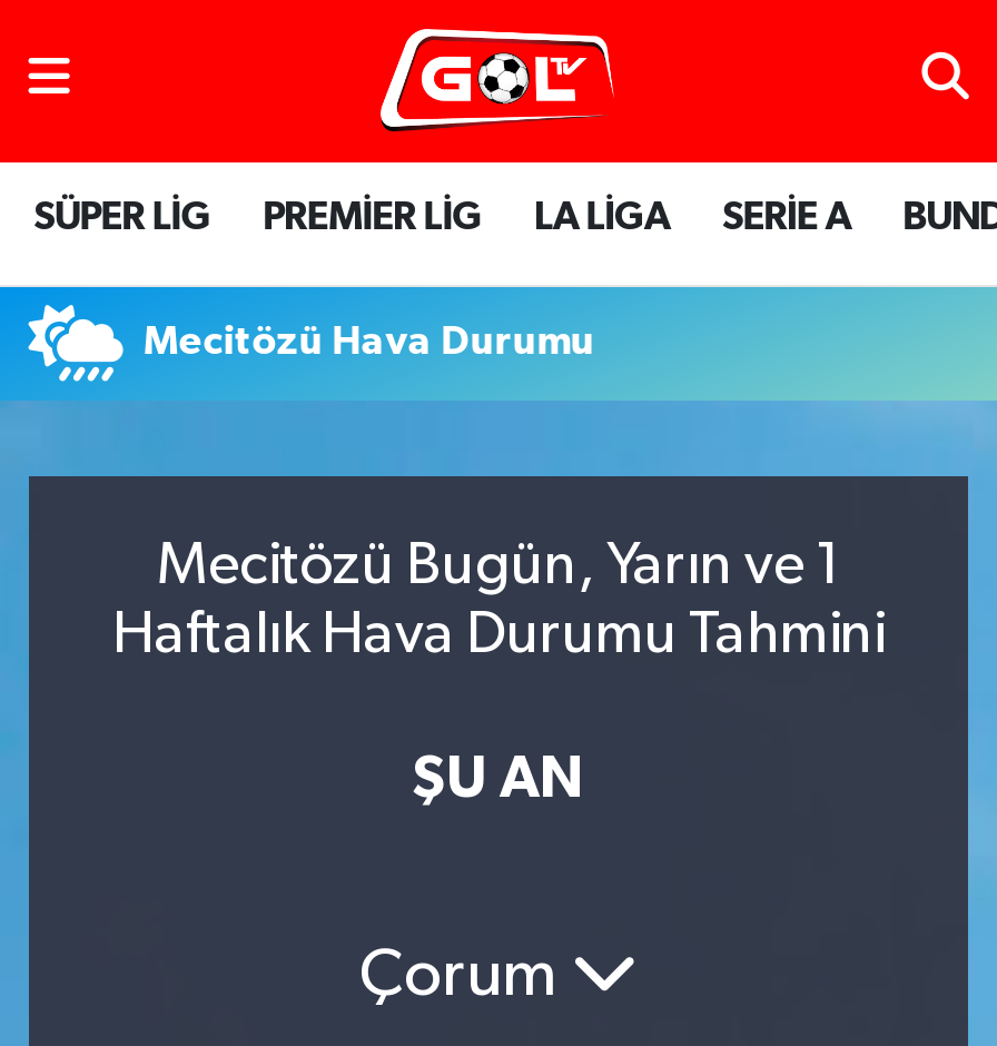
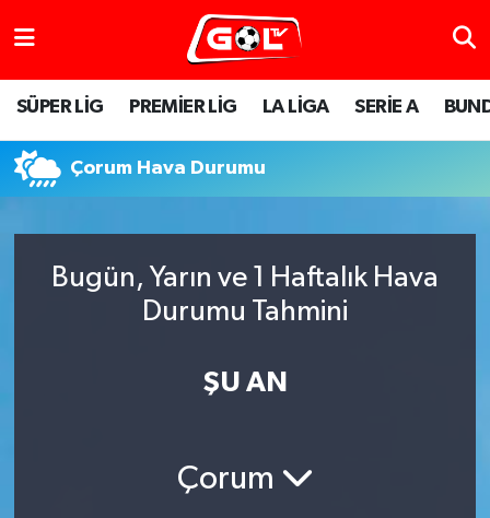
[143,322,595,363] Mecitözü Hava Durumu -> [70,158,266,178] Çorum Hava Durumu
[112,537,885,666] Mecitözü Bugün, Yarın ve 1 | Haftalık Hava Durumu Tahmini -> [51,264,439,327] Bugün, Yarın ve 1 Haftalık Hava | Durumu Tahmini

